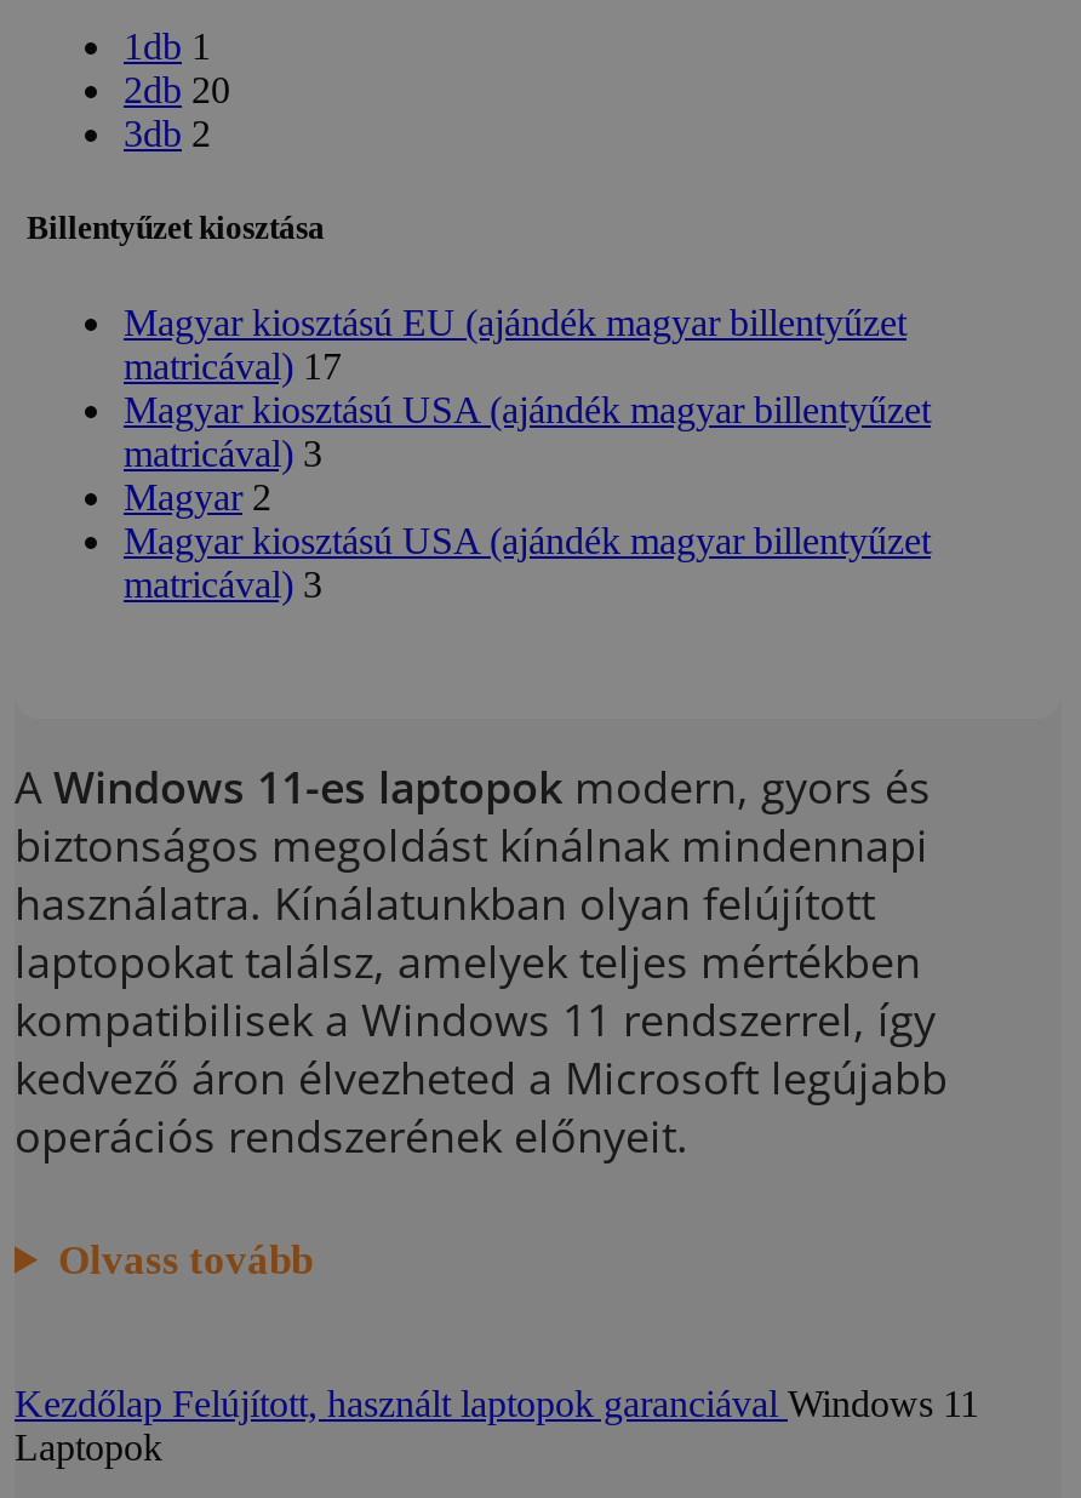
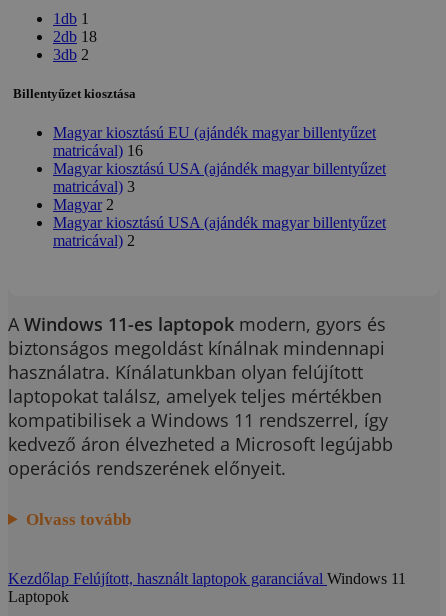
[124,68,230,109] 2db 20 -> [53,28,97,45] 2db 18
[124,345,342,386] matricával) 17 -> [53,142,143,159] matricával) 16
[124,563,322,605] matricával) 3 -> [53,232,135,249] matricával) 2

